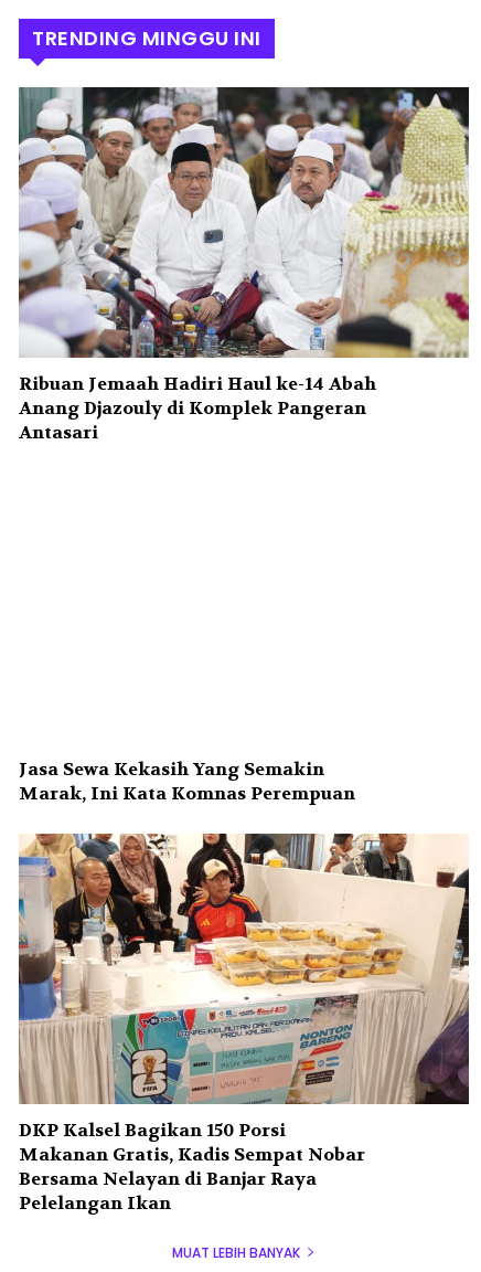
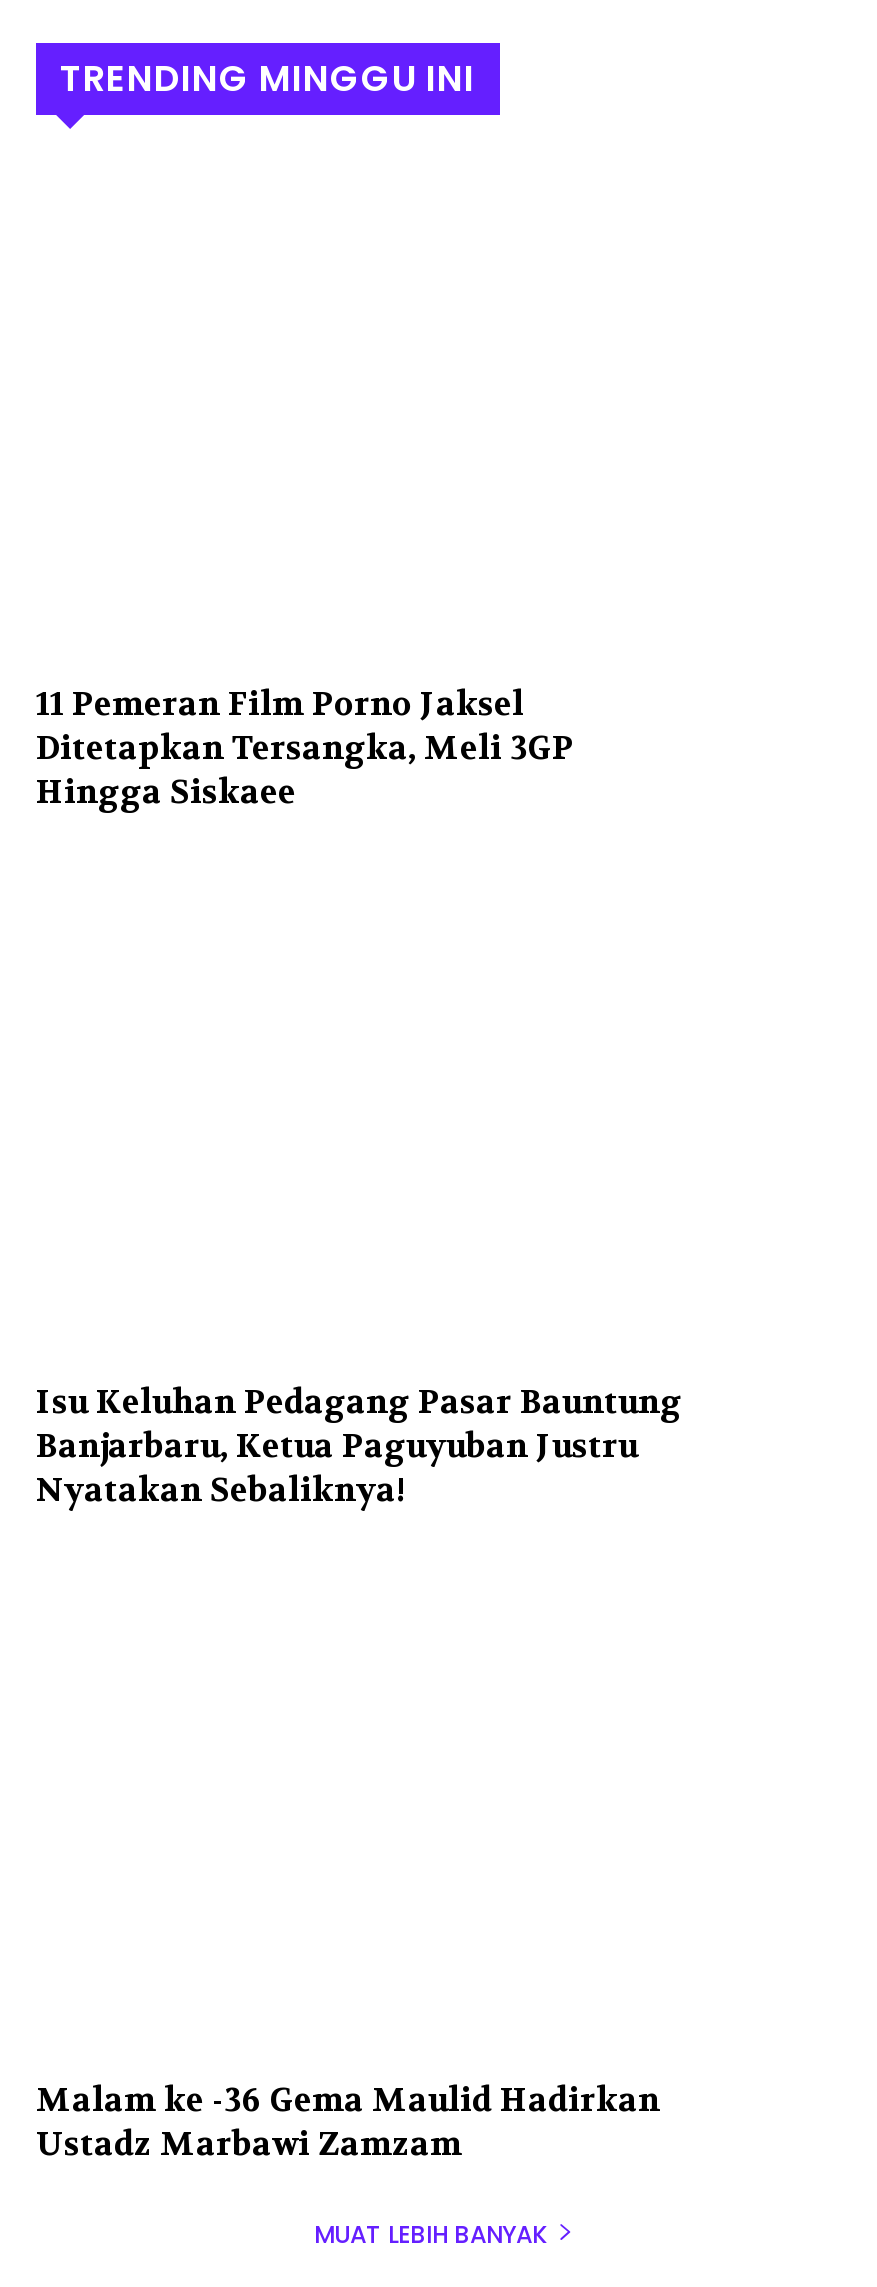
[18,86,470,359] [image] -> none
[19,372,376,444] Ribuan Jemaah Hadiri Haul ke-14 Abah | Anang Djazouly di Komplek Pangeran | Antasari -> [36,683,574,813] 11 Pemeran Film Porno Jaksel | Ditetapkan Tersangka, Meli 3GP | Hingga Siskaee
[19,757,355,805] Jasa Sewa Kekasih Yang Semakin | Marak, Ini Kata Komnas Perempuan -> [36,1381,682,1511] Isu Keluhan Pedagang Pasar Bauntung | Banjarbaru, Ketua Paguyuban Justru | Nyatakan Sebaliknya!
[18,833,470,1105] [image] -> none
[19,1118,365,1214] DKP Kalsel Bagikan 150 Porsi | Makanan Gratis, Kadis Sempat Nobar | Bersama Nelayan di Banjar Raya | Pelelangan Ikan -> [36,2079,660,2165] Malam ke -36 Gema Maulid Hadirkan | Ustadz Marbawi Zamzam

